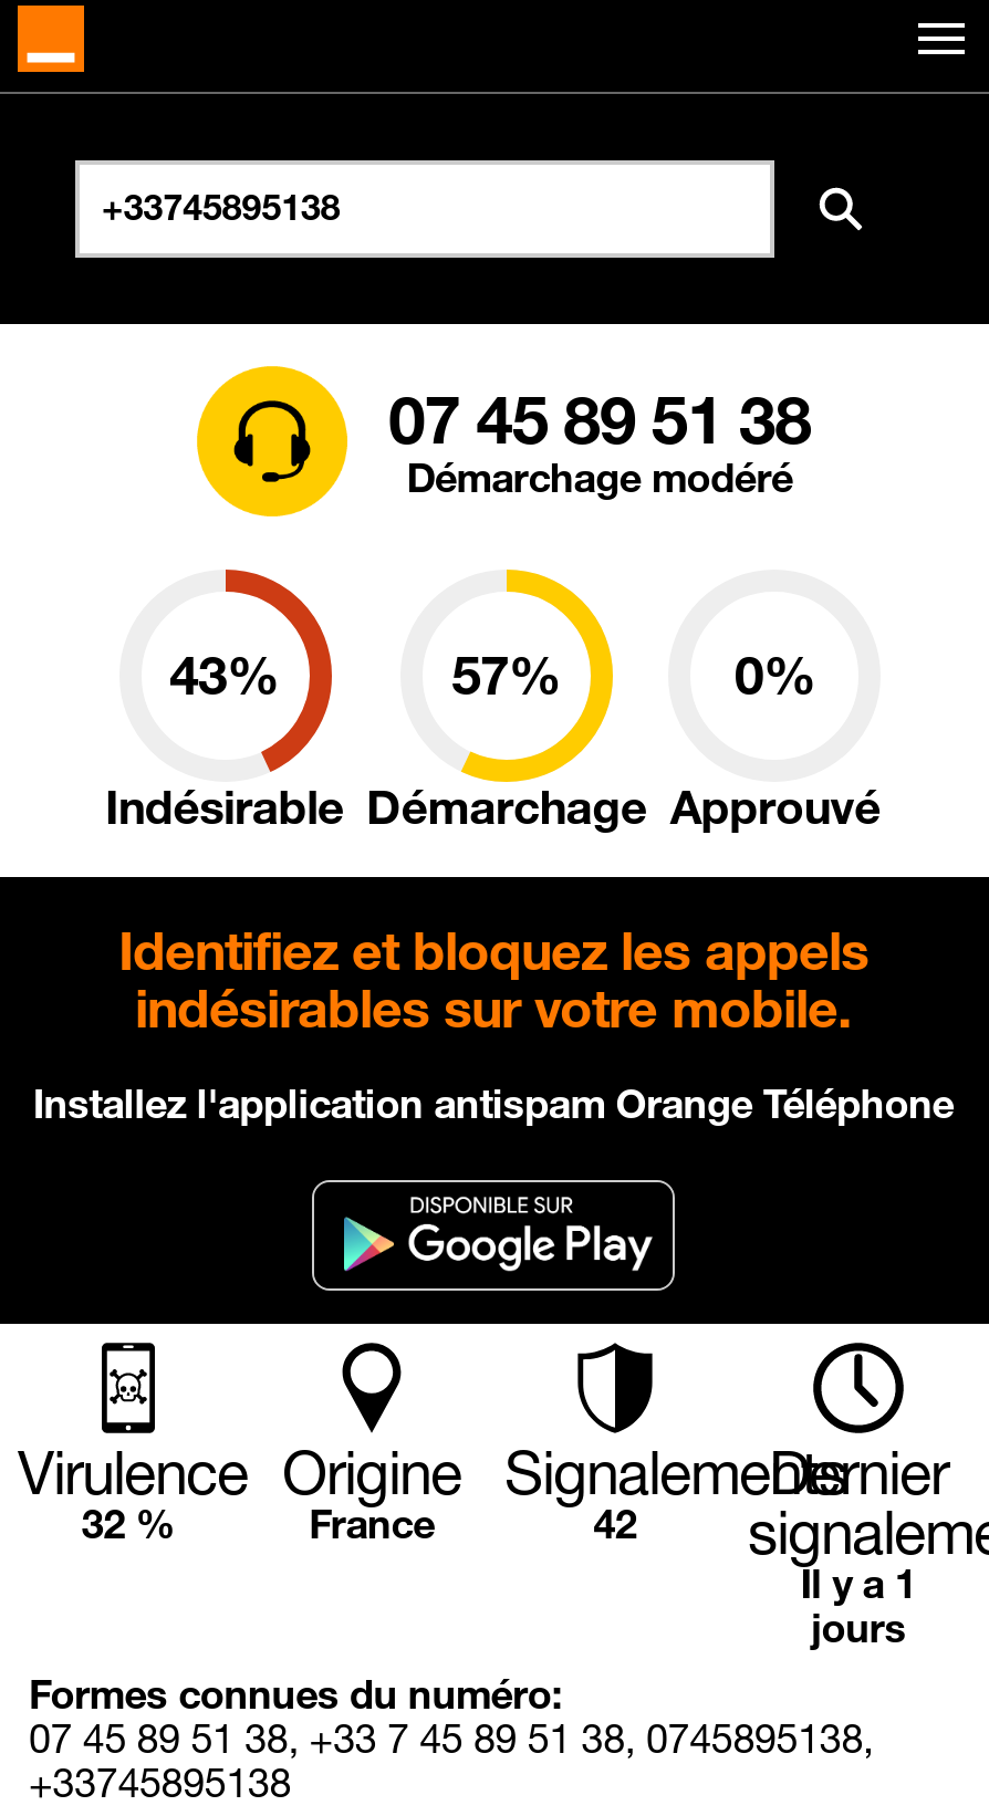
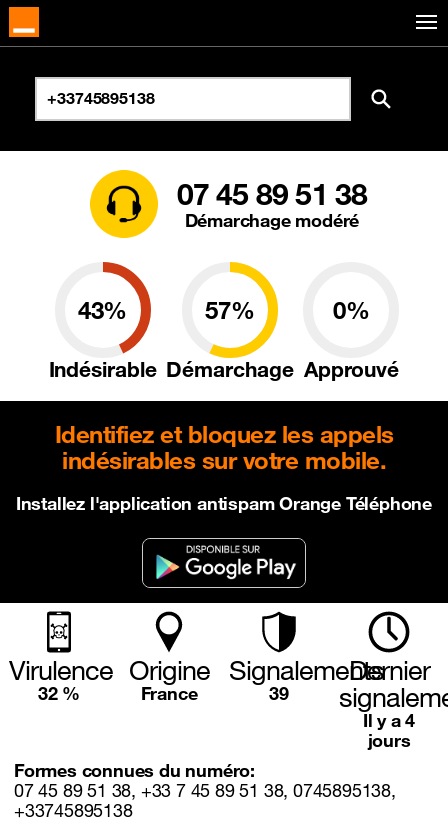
[593,1499,637,1547] 42 -> [269,682,289,704] 39
[800,1558,916,1607] Il y a 1 -> [363,709,415,731] Il y a 4

